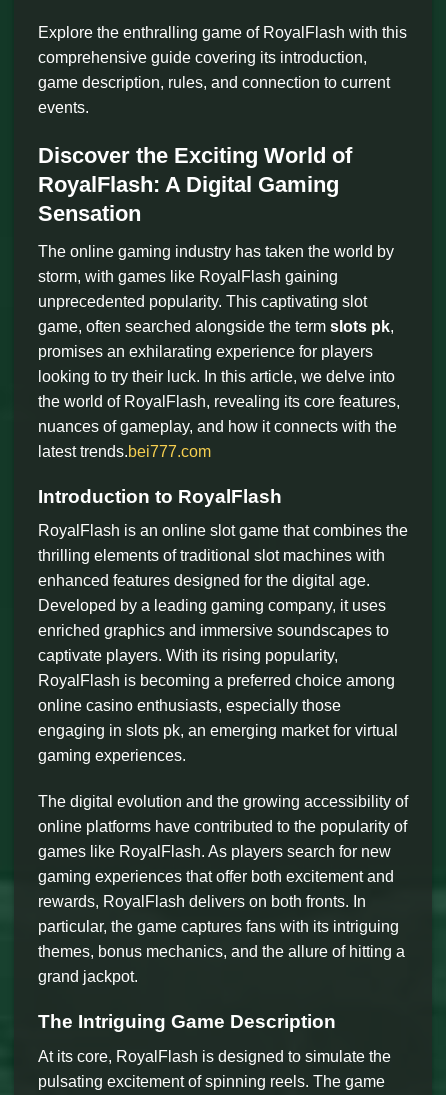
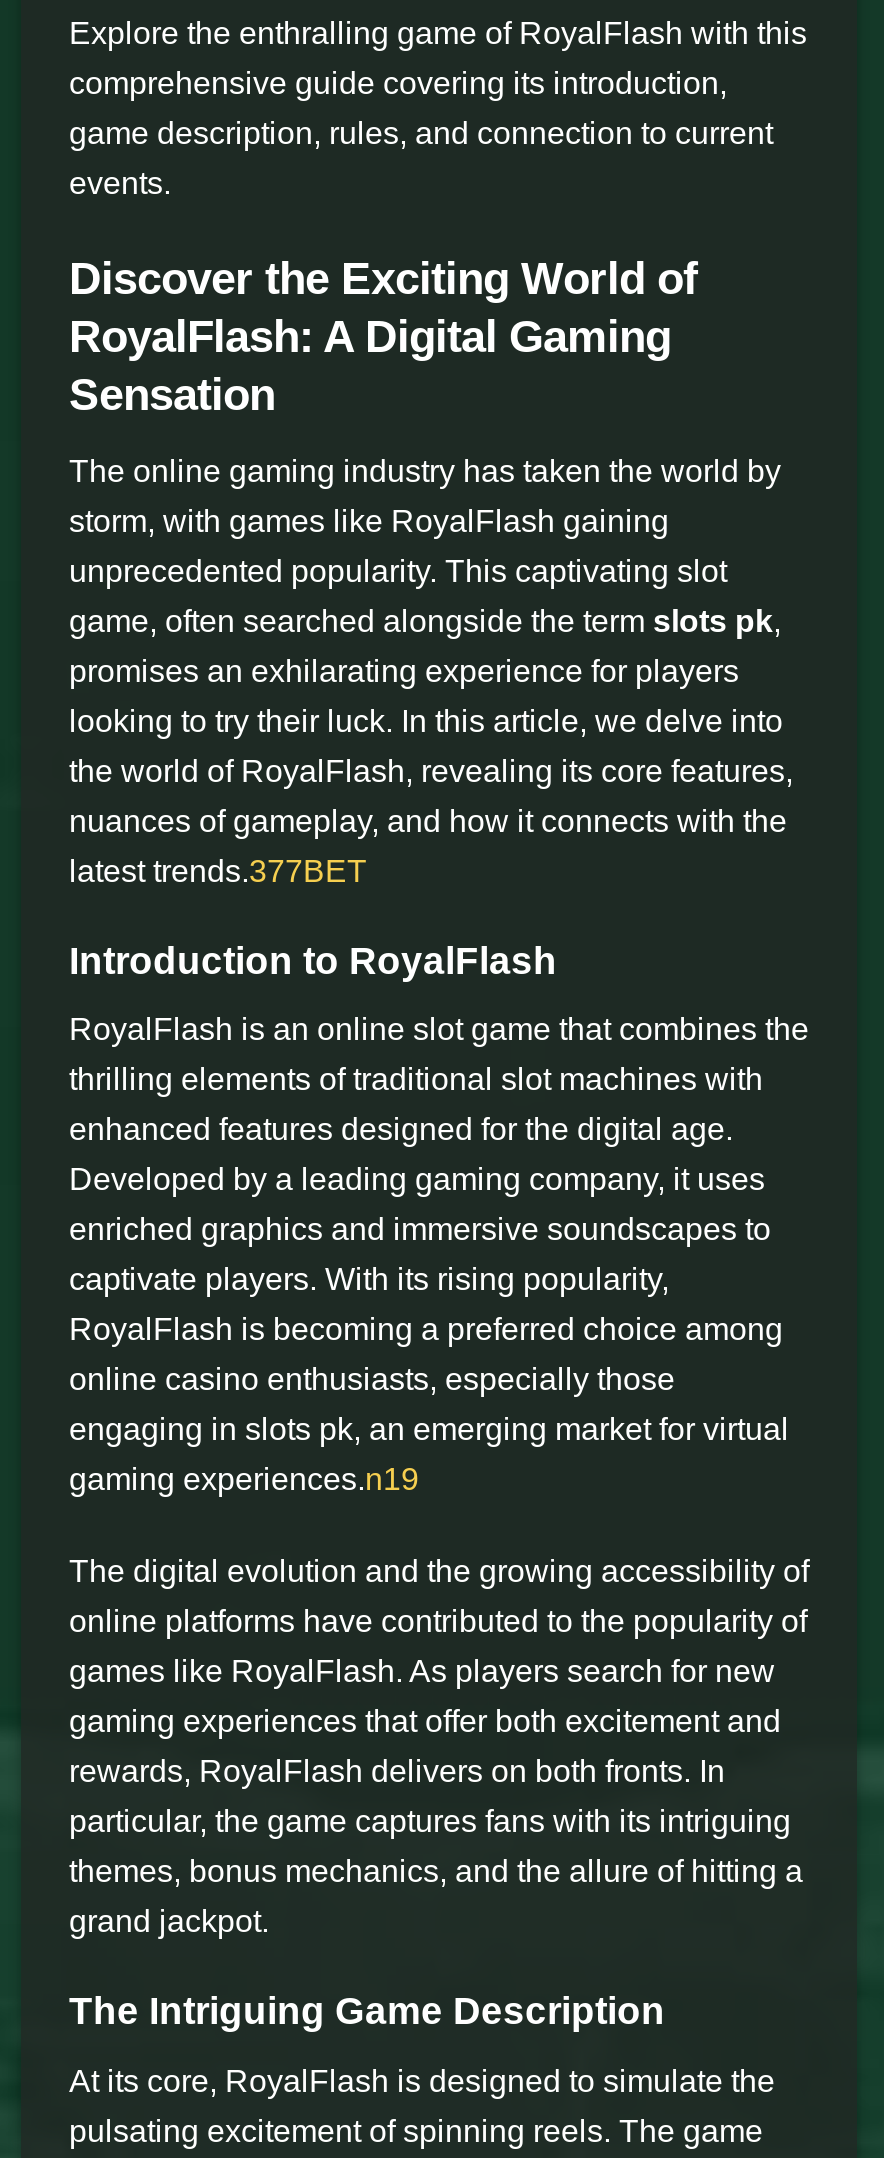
[38,443,211,460] latest trends.bei777.com -> [69,854,367,888] latest trends.377BET
[38,747,186,764] gaming experiences. -> [69,1463,419,1497] gaming experiences.n19

